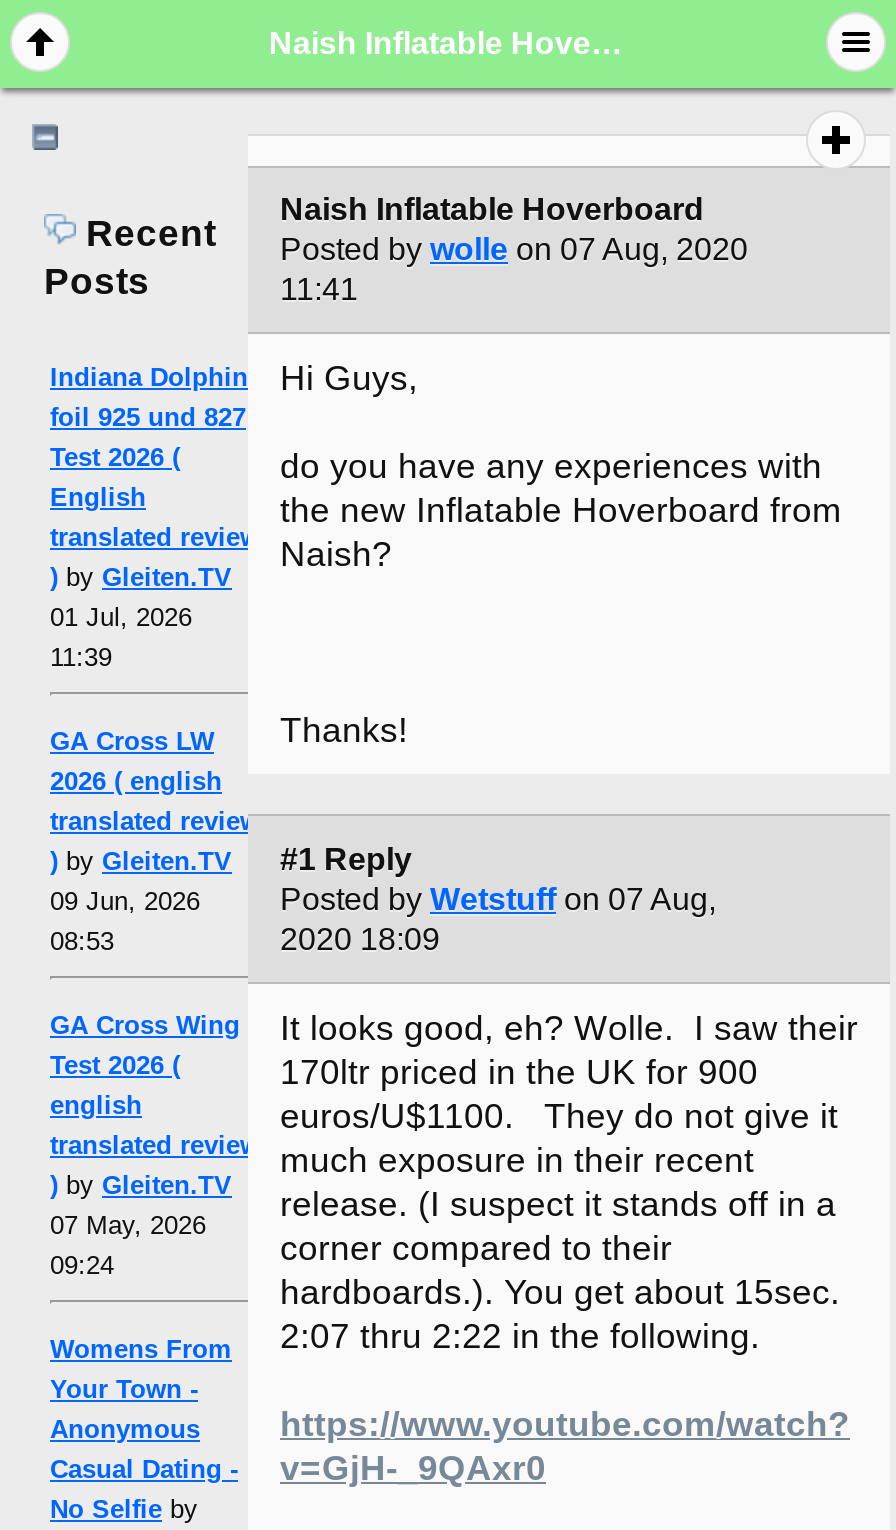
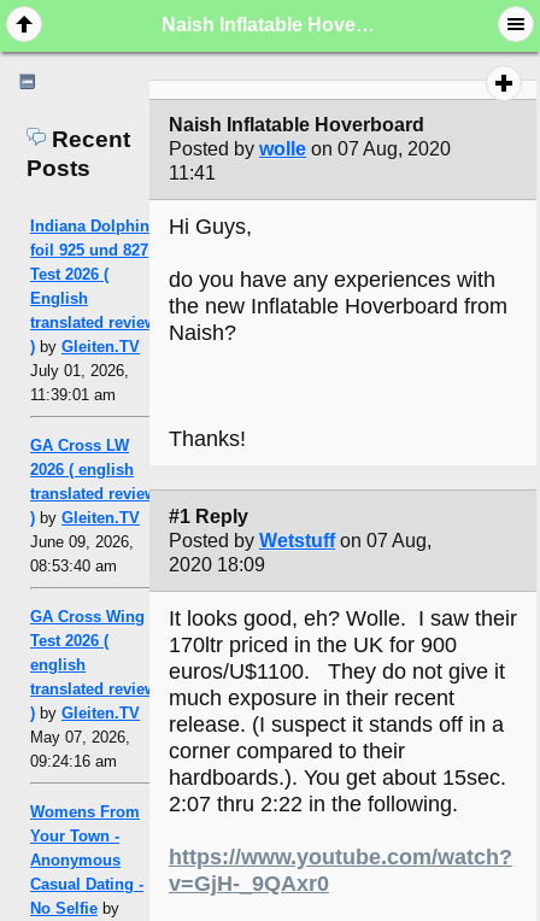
[50,602,192,672] 01 Jul, 2026 | 11:39 -> [30,362,129,404] July 01, 2026, | 11:39:01 am
[50,886,200,956] 09 Jun, 2026 | 08:53 -> [30,533,134,575] June 09, 2026, | 08:53:40 am
[50,1210,206,1280] 07 May, 2026 | 09:24 -> [30,728,130,770] May 07, 2026, | 09:24:16 am

